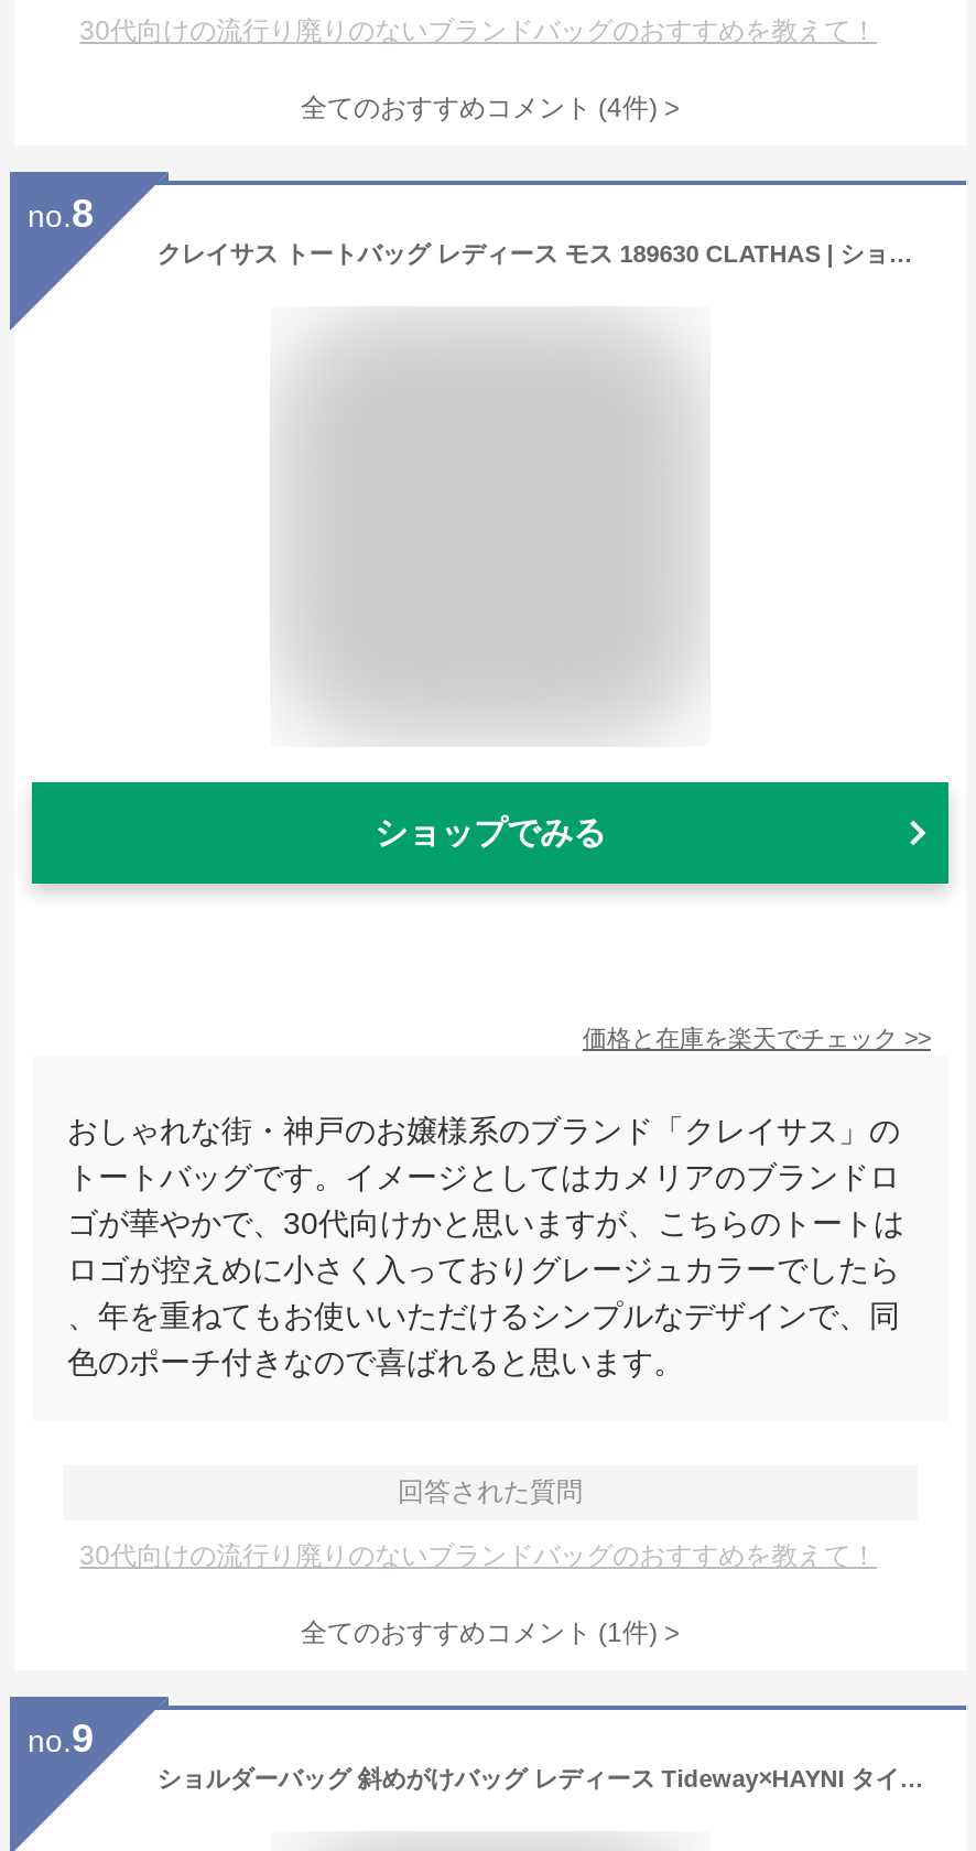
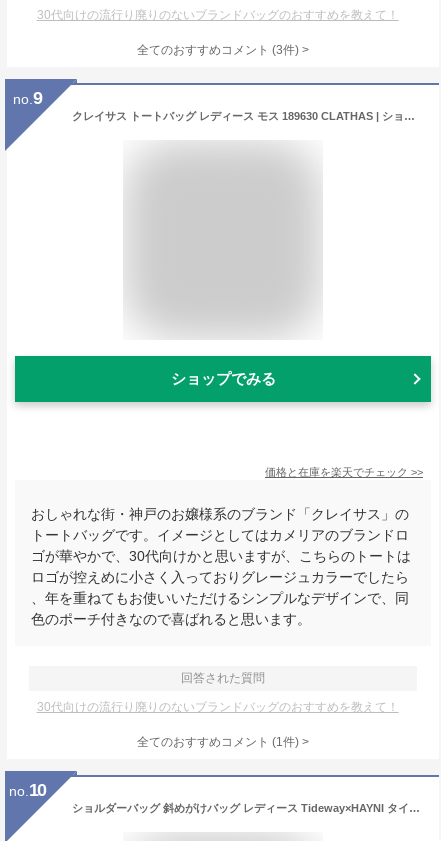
[301,93,680,123] 全てのおすすめコメント(4件) > -> [137,43,309,57] 全てのおすすめコメント(3件) >
[28,192,89,236] no.8 -> [13,88,41,108] no.9
[28,1717,89,1761] no.9 -> [9,780,45,800] no.10

